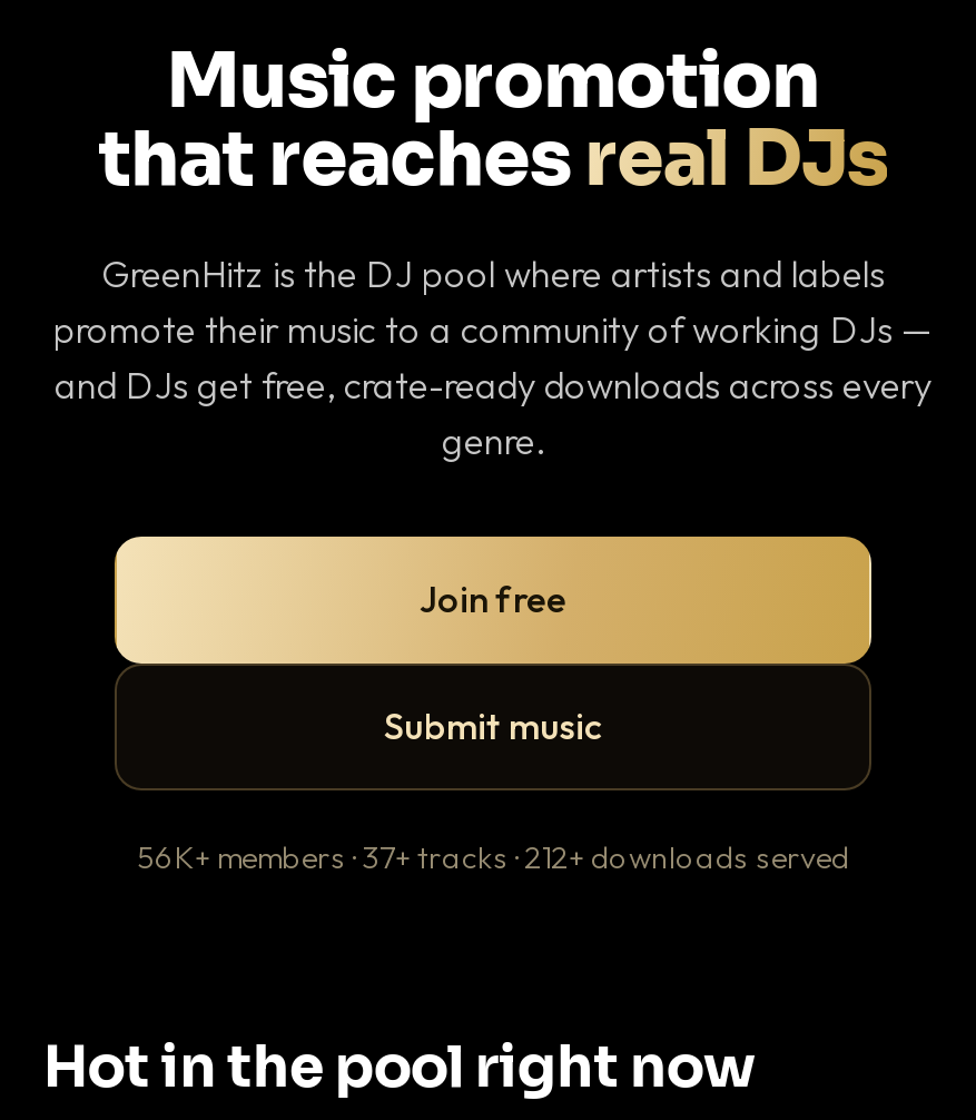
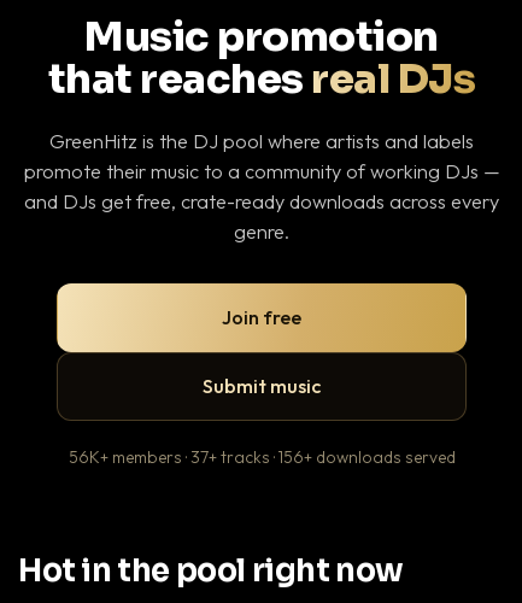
[137,837,849,877] 56K+ members · 37+ tracks · 212+ downloads served -> [68,446,455,468] 56K+ members · 37+ tracks · 156+ downloads served

